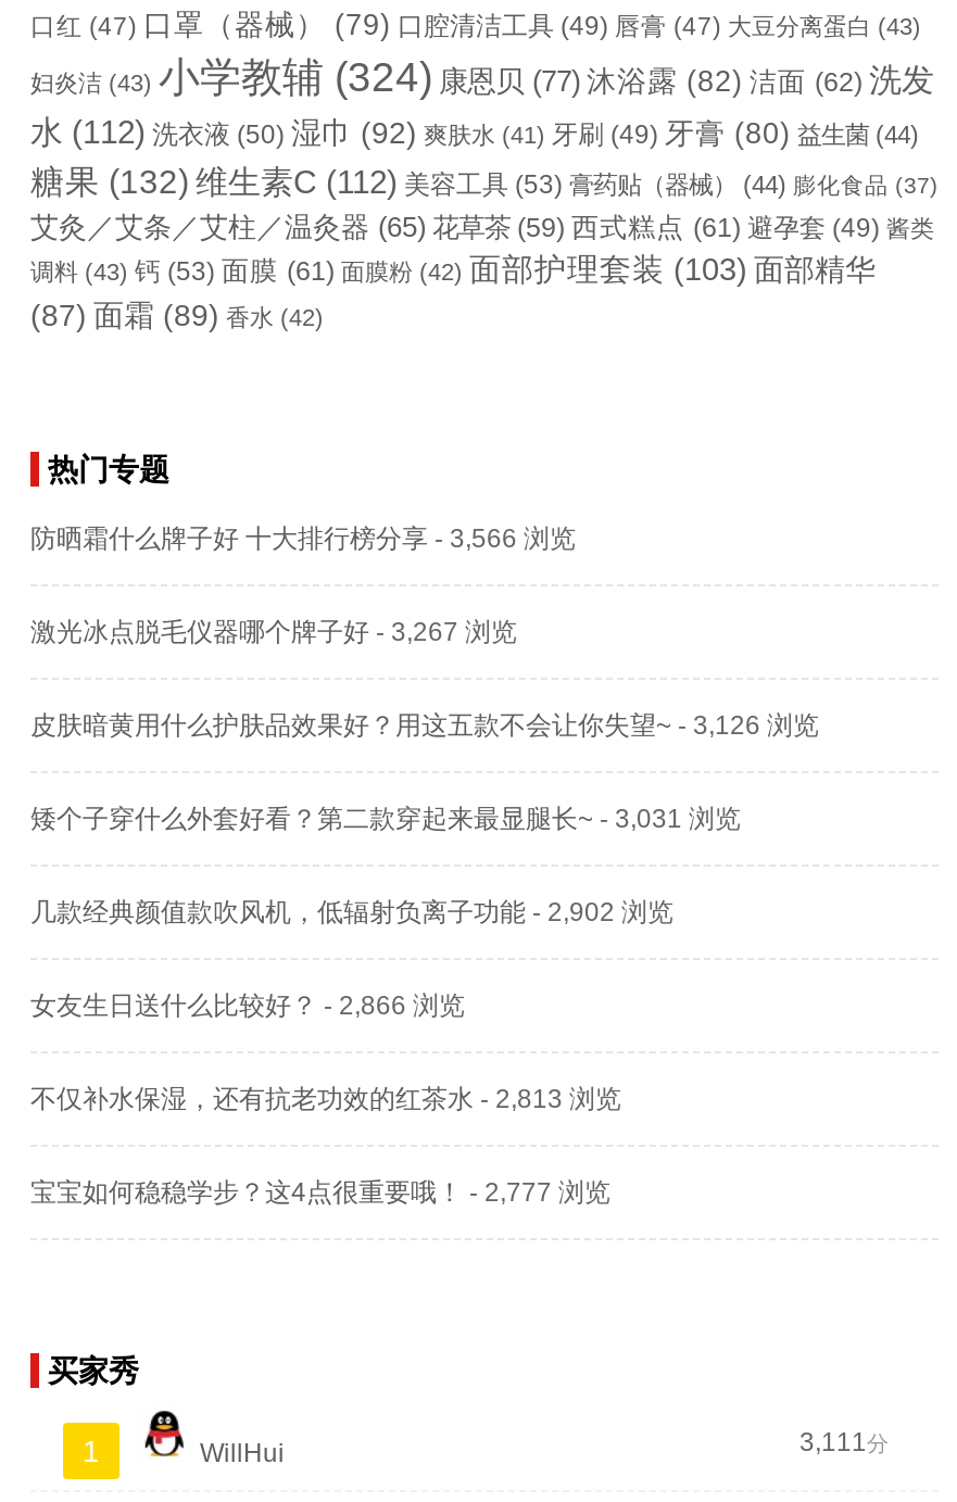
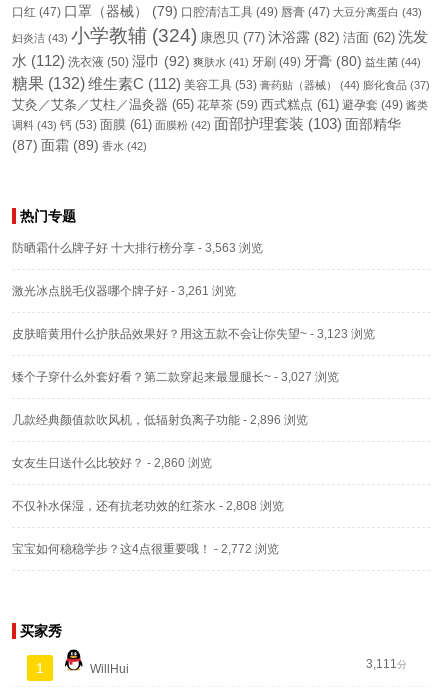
[30,523,576,554] 防晒霜什么牌子好 十大排行榜分享- 3,566 浏览 -> [12,241,263,255] 防晒霜什么牌子好 十大排行榜分享- 3,563 浏览
[30,617,517,647] 激光冰点脱毛仪器哪个牌子好- 3,267 浏览 -> [12,284,236,298] 激光冰点脱毛仪器哪个牌子好- 3,261 浏览
[30,710,819,741] 皮肤暗黄用什么护肤品效果好？用这五款不会让你失望~ - 3,126 浏览 -> [12,327,375,341] 皮肤暗黄用什么护肤品效果好？用这五款不会让你失望~ - 3,123 浏览
[30,804,741,834] 矮个子穿什么外套好看？第二款穿起来最显腿长~ - 3,031 浏览 -> [12,370,339,384] 矮个子穿什么外套好看？第二款穿起来最显腿长~ - 3,027 浏览
[30,897,673,927] 几款经典颜值款吹风机，低辐射负离子功能- 2,902 浏览 -> [12,413,308,427] 几款经典颜值款吹风机，低辐射负离子功能- 2,896 浏览
[30,990,465,1021] 女友生日送什么比较好？- 2,866 浏览 -> [12,456,212,470] 女友生日送什么比较好？- 2,860 浏览
[30,1084,621,1114] 不仅补水保湿，还有抗老功效的红茶水- 2,813 浏览 -> [12,499,284,513] 不仅补水保湿，还有抗老功效的红茶水- 2,808 浏览
[30,1177,610,1208] 宝宝如何稳稳学步？这4点很重要哦！- 2,777 浏览 -> [12,542,279,556] 宝宝如何稳稳学步？这4点很重要哦！- 2,772 浏览

